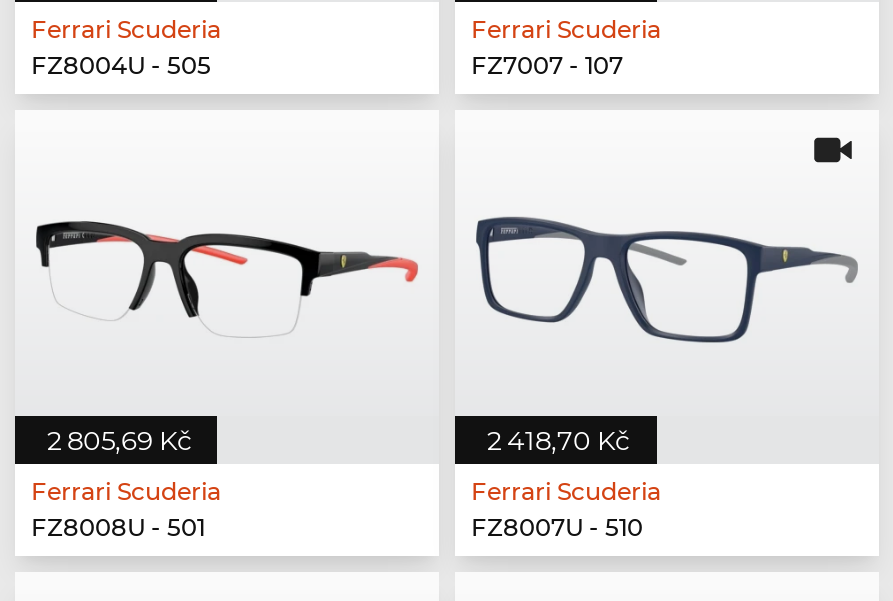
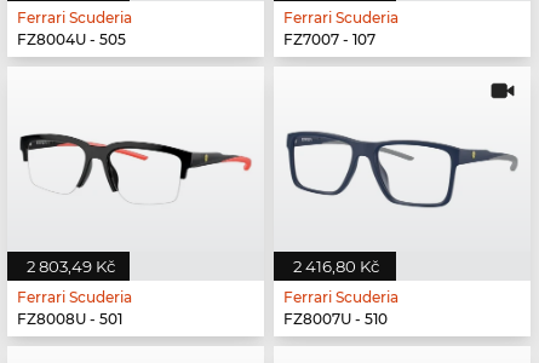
[47,424,191,456] 2 805,69 Kč -> [27,257,115,276] 2 803,49 Kč
[487,424,629,456] 2 418,70 Kč -> [293,257,379,276] 2 416,80 Kč

